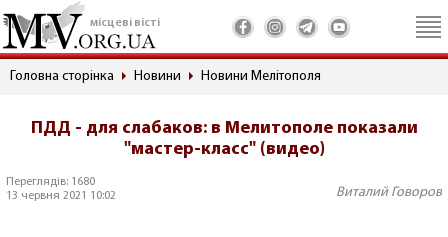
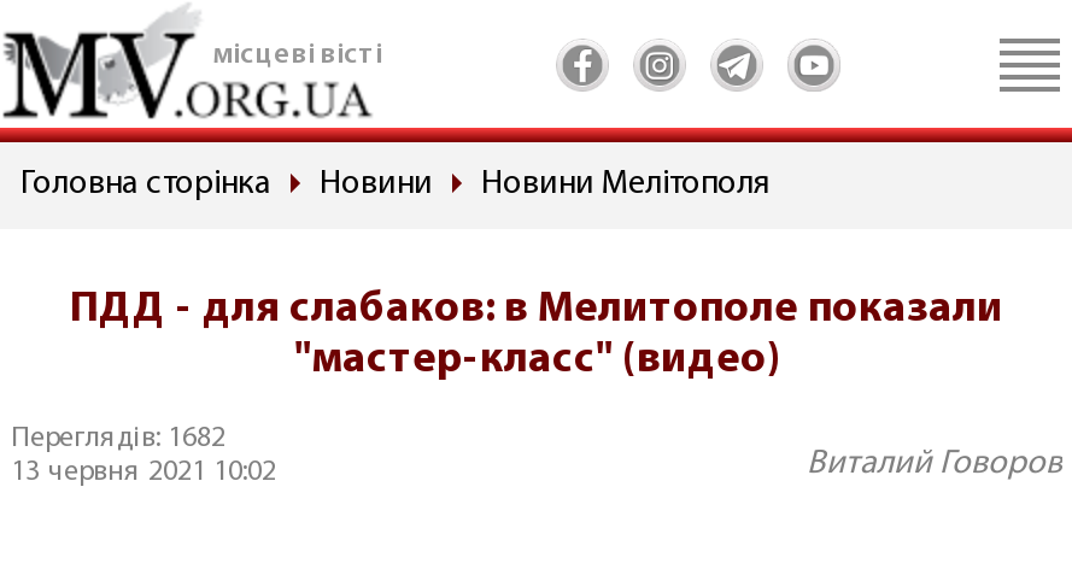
[6,176,95,188] Переглядів: 1680 -> [11,424,225,453] Переглядів: 1682

